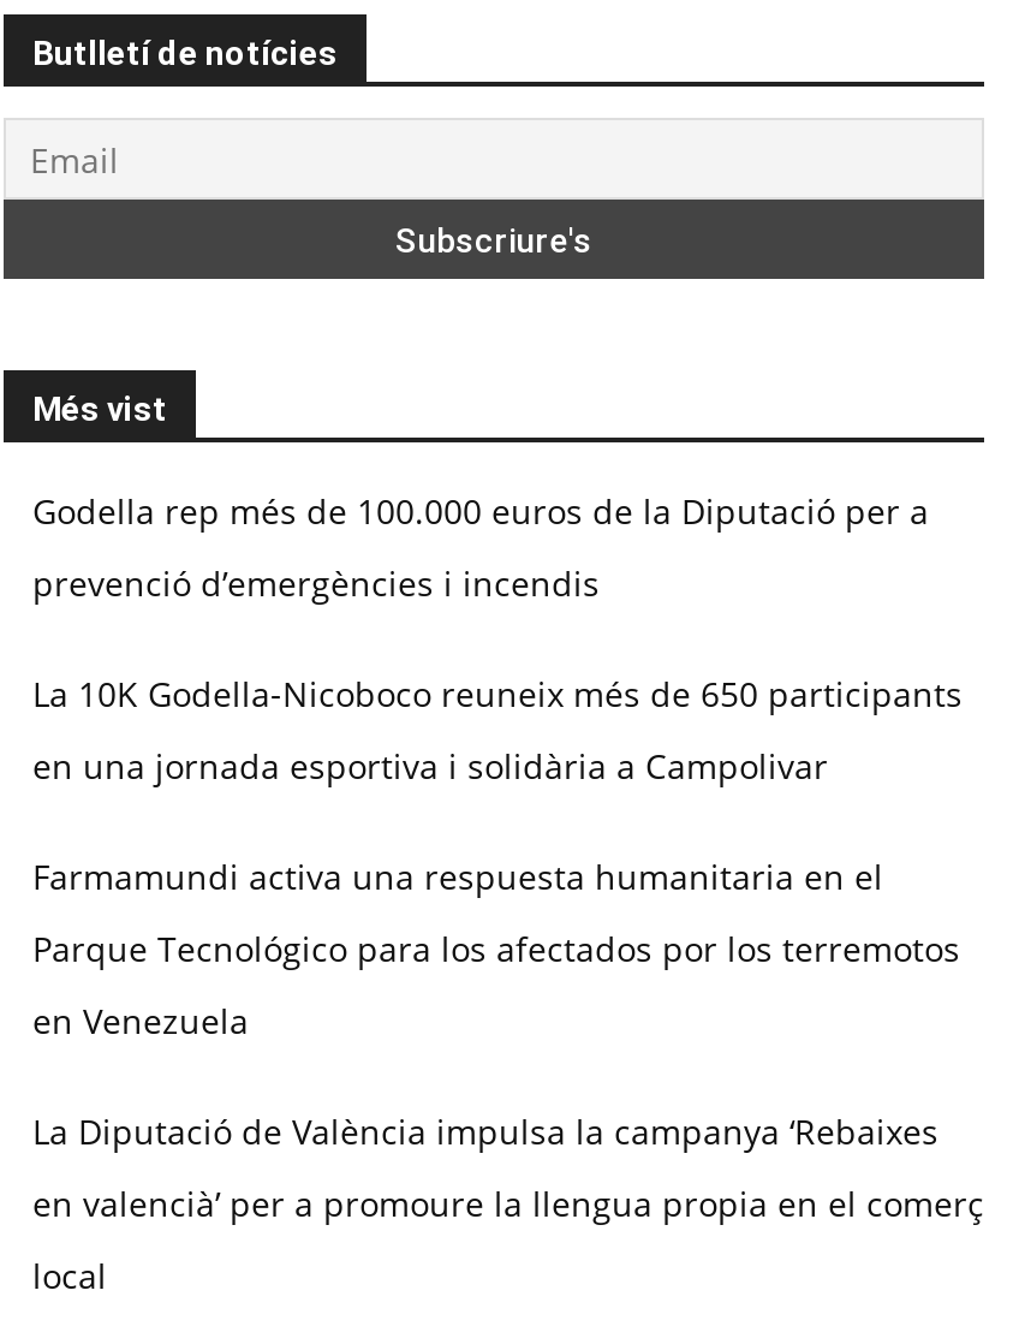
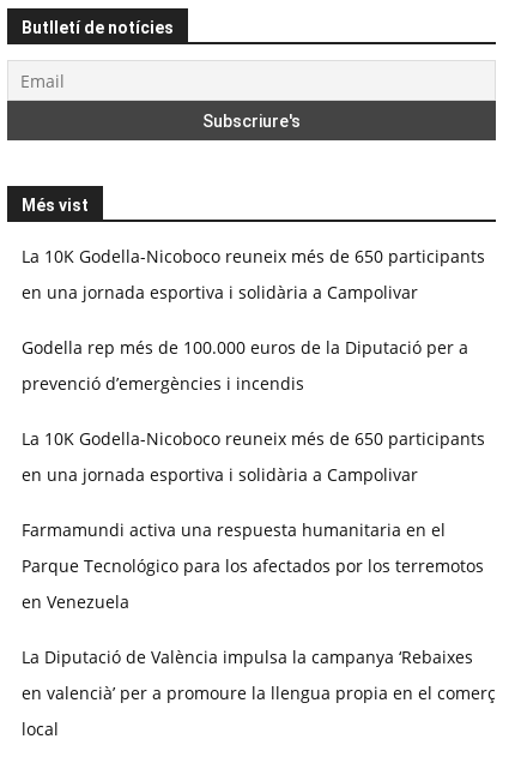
none -> [22,245,485,304] La 10K Godella-Nicoboco reuneix més de 650 participants | en una jornada esportiva i solidària a Campolivar

